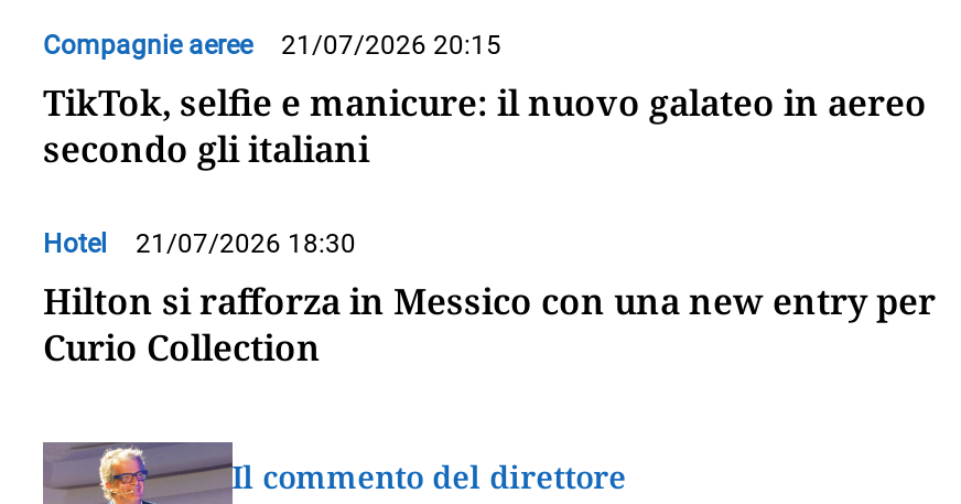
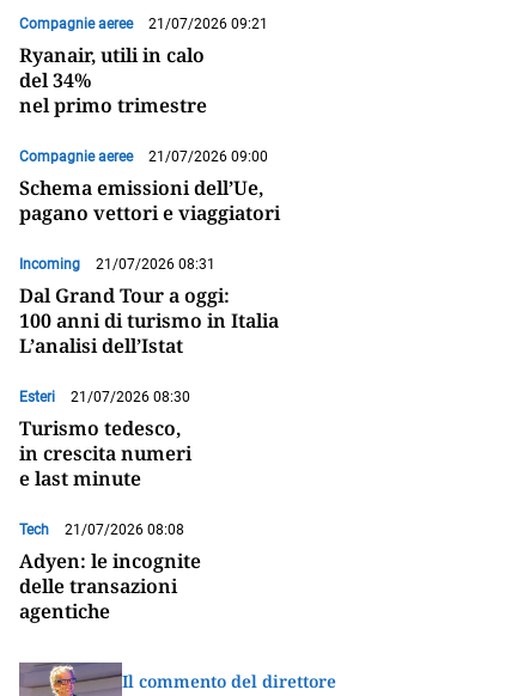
[43,29,936,371] 21/07/2026 20:15 | TikTok, selfie e manicure: il nuovo galateo in aereo | secondo gli italiani | Hotel | 21/07/2026 18:30 | Hilton si rafforza in Messico con una new entry per | Curio Collection -> [19,15,280,624] 21/07/2026 09:21 | Ryanair, utili in calo | del 34% | nel primo trimestre | Compagnie aeree | 21/07/2026 09:00 | Schema emissioni dell’Ue, | pagano vettori e viaggiatori | Incoming | 21/07/2026 08:31 | Dal Grand Tour a oggi: | 100 anni di turismo in Italia | L’analisi dell’Istat | Esteri | 21/07/2026 08:30 | Turismo tedesco, | in crescita numeri | e last minute | Tech | 21/07/2026 08:08 | Adyen: le incognite | delle transazioni | agentiche

